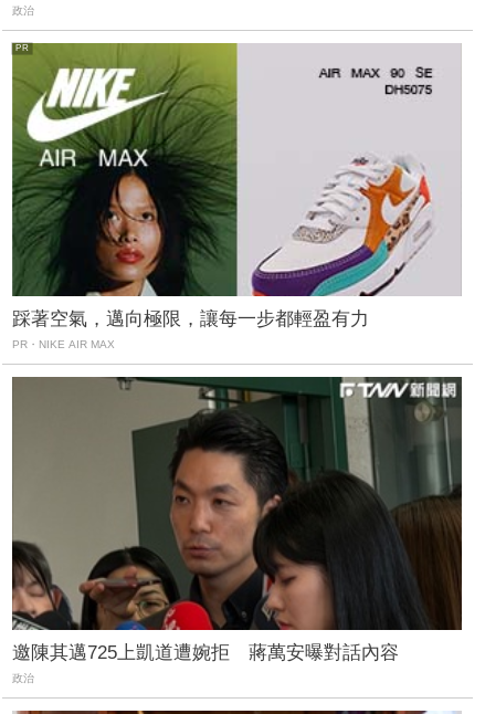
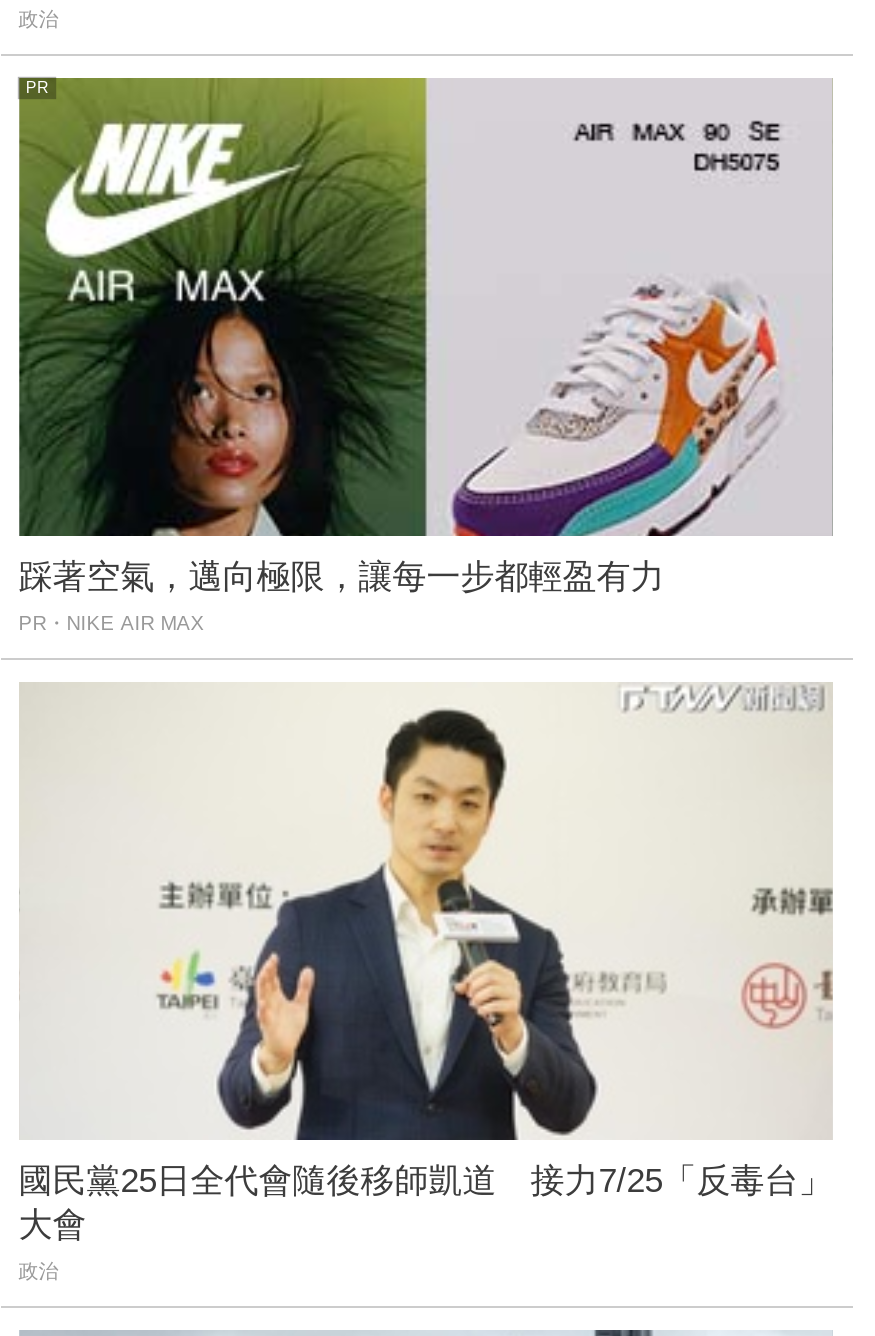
[11,376,463,663] [image] | 邀陳其邁725上凱道遭婉拒 蔣萬安曝對話內容 -> [18,682,833,1244] [image] | 國民黨25日全代會隨後移師凱道 接力7/25「反毒台」 | 大會

